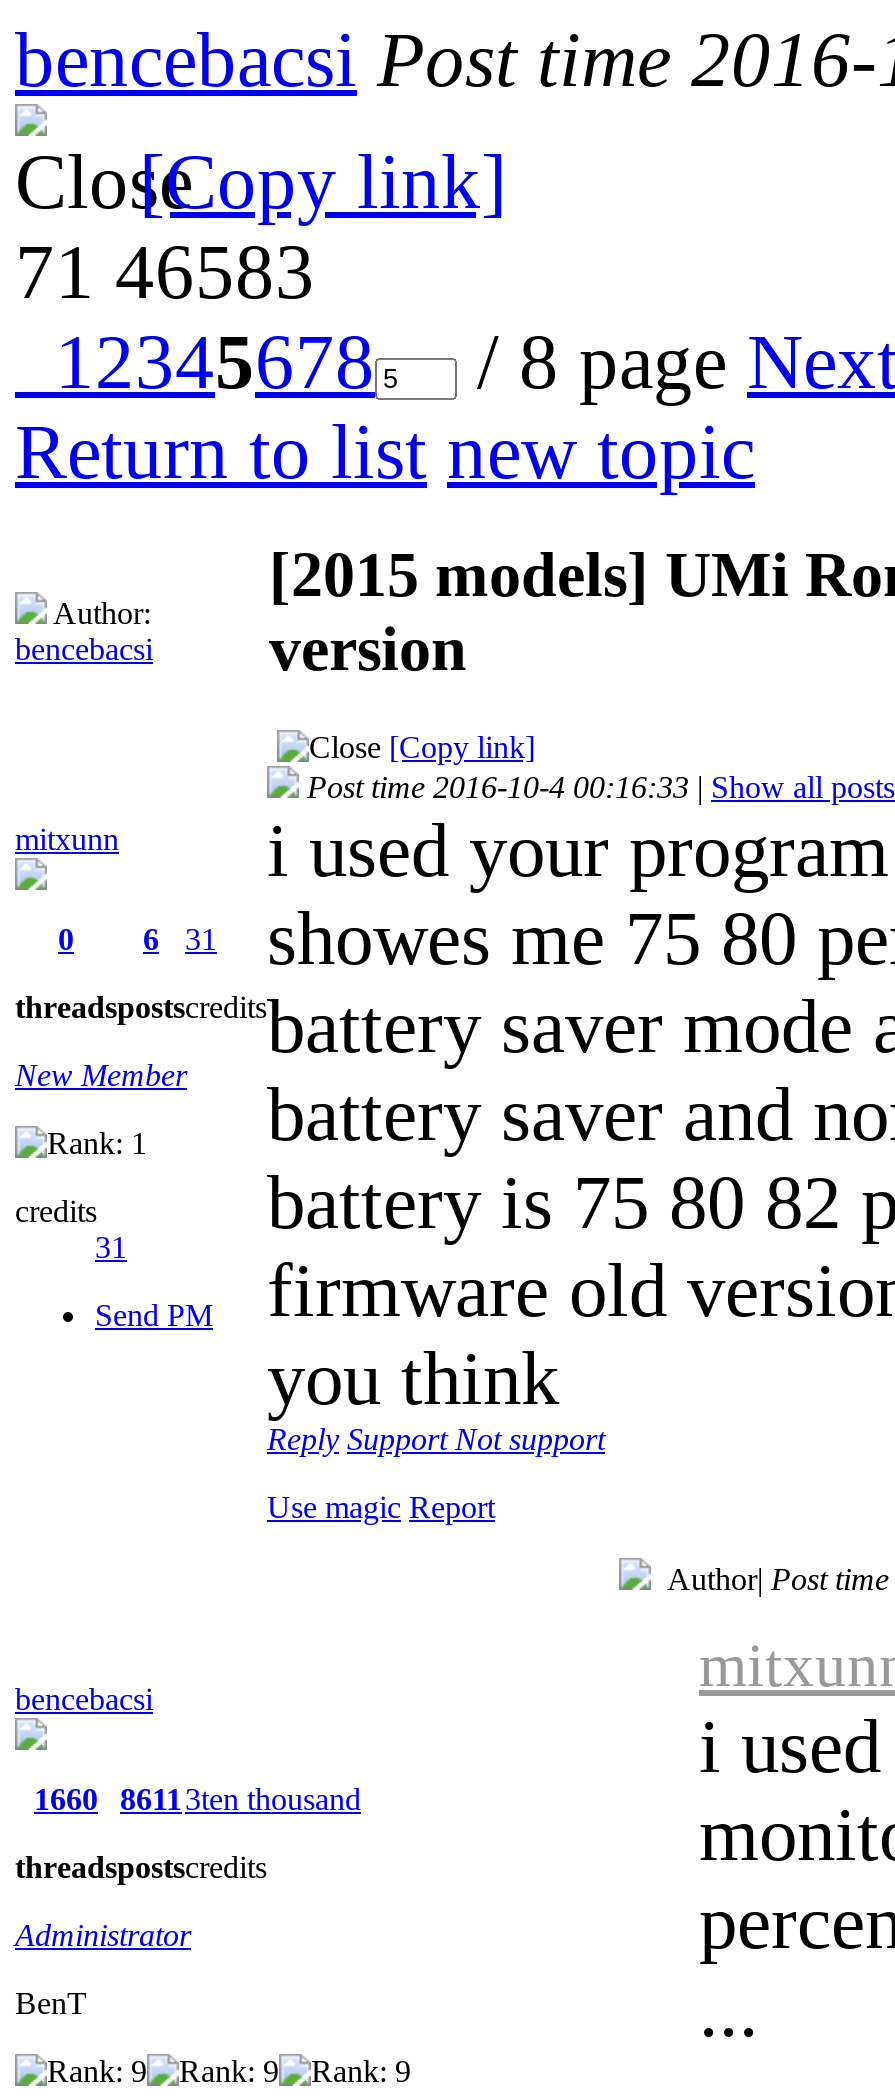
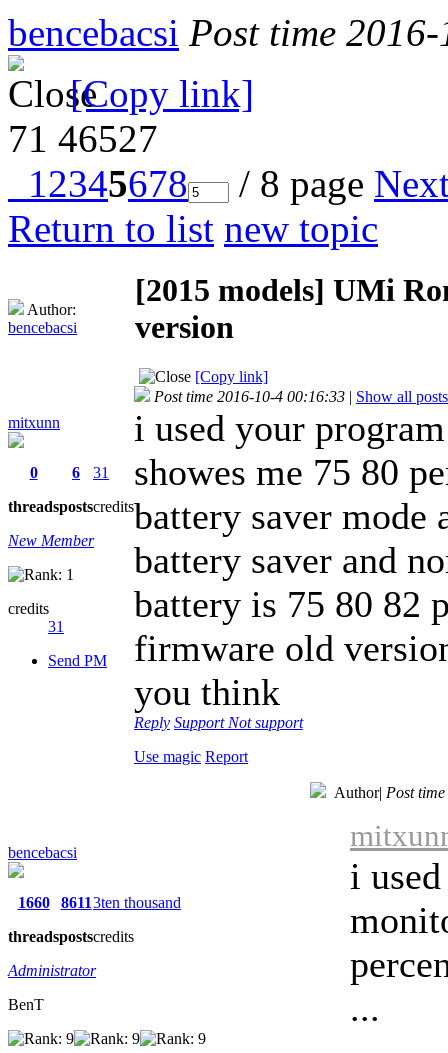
[15,228,315,314] 71 46583 -> [8,117,158,160] 71 46527

